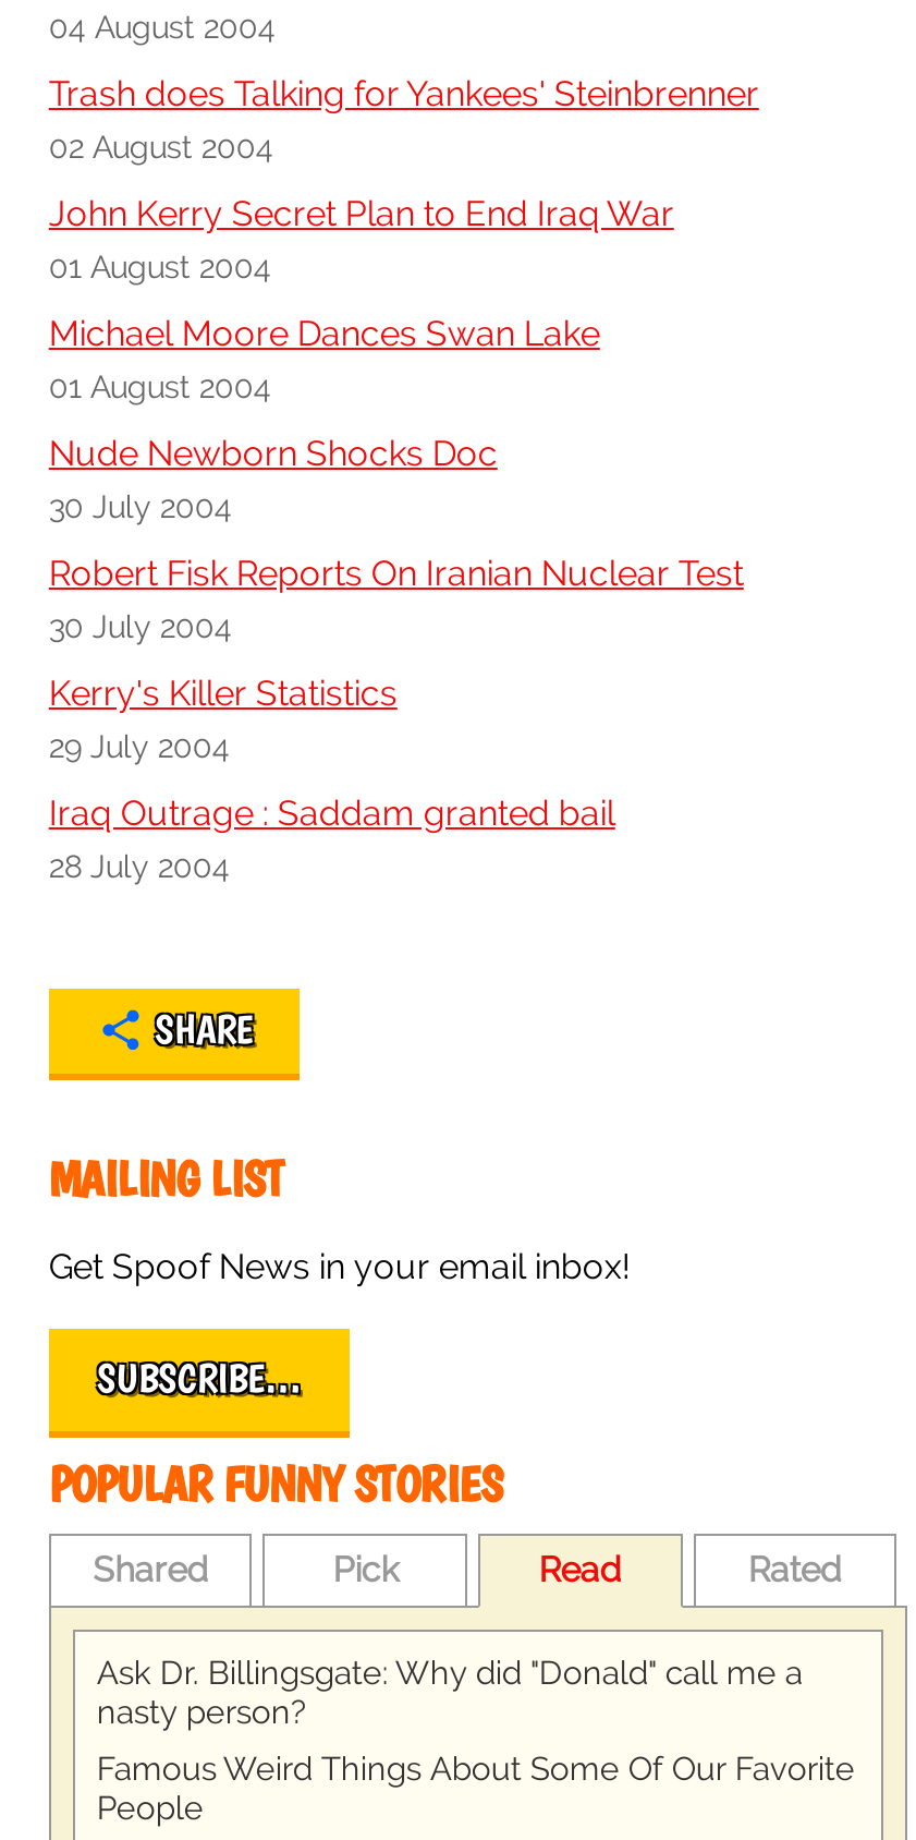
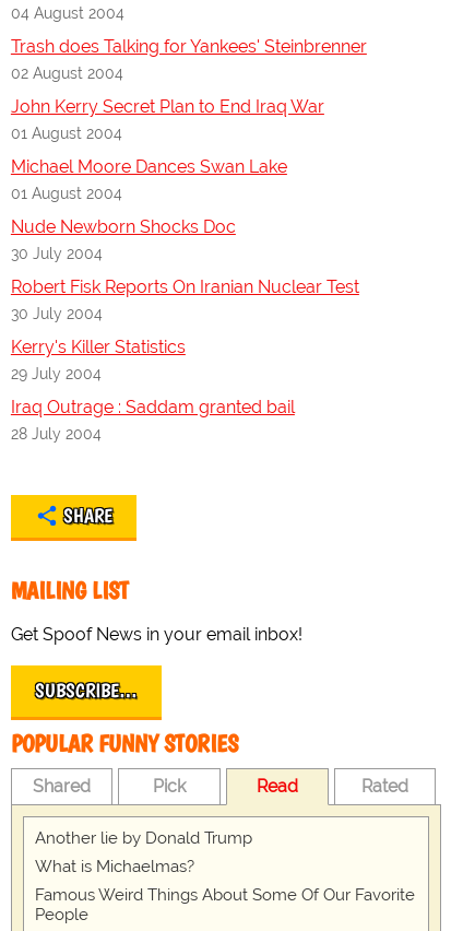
[97,1653,803,1732] Ask Dr. Billingsgate: Why did "Donald" call me a | nasty person? -> [35,829,252,877] Another lie by Donald Trump | What is Michaelmas?

